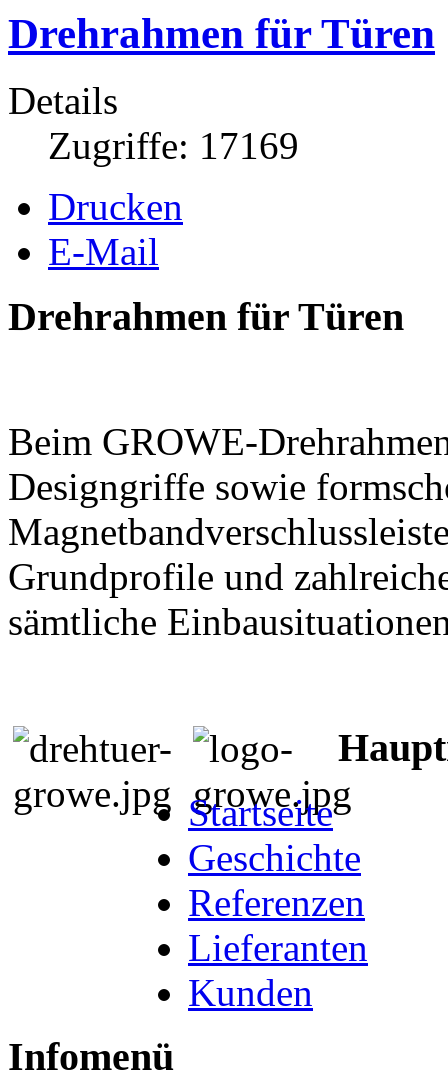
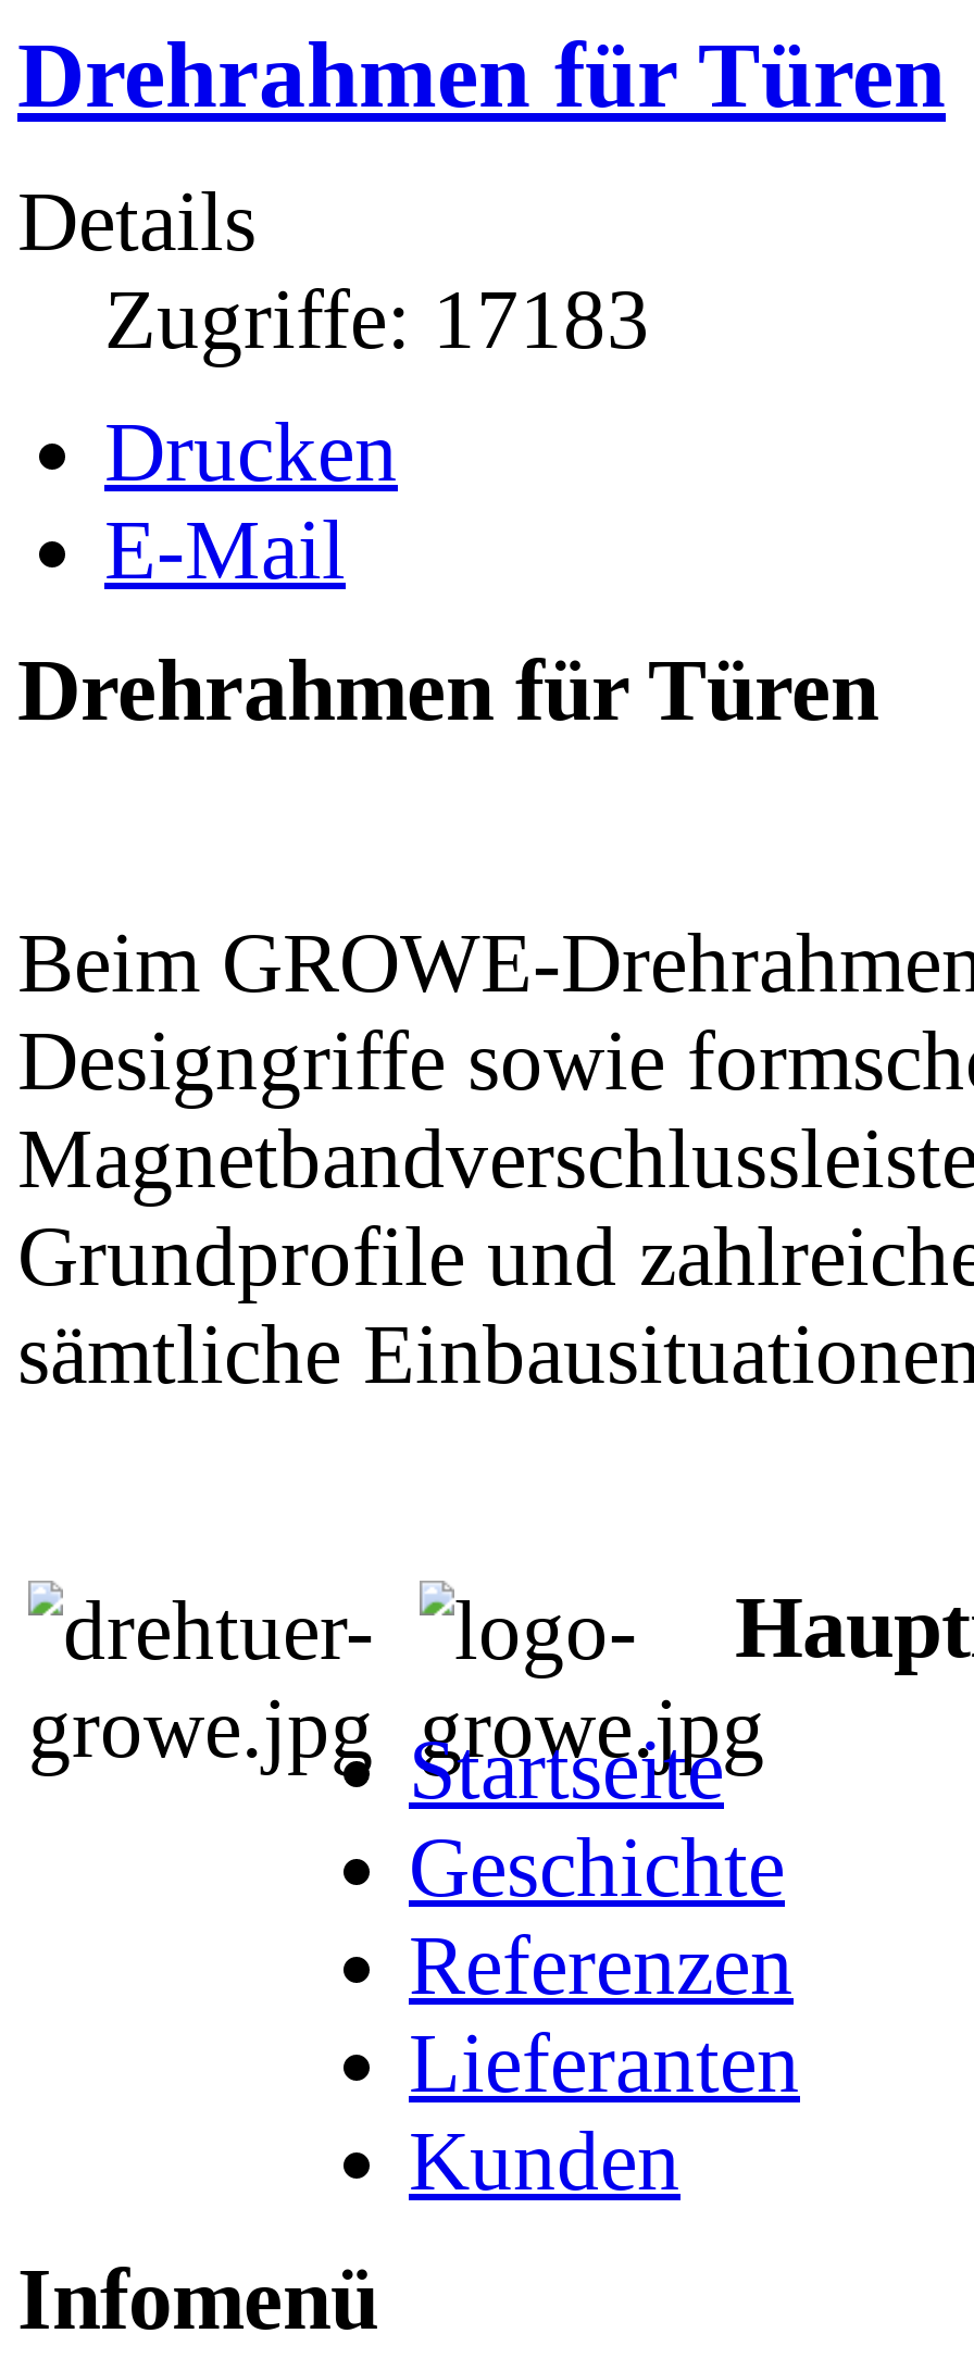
[48,124,299,167] Zugriffe: 17169 -> [104,271,650,365] Zugriffe: 17183

